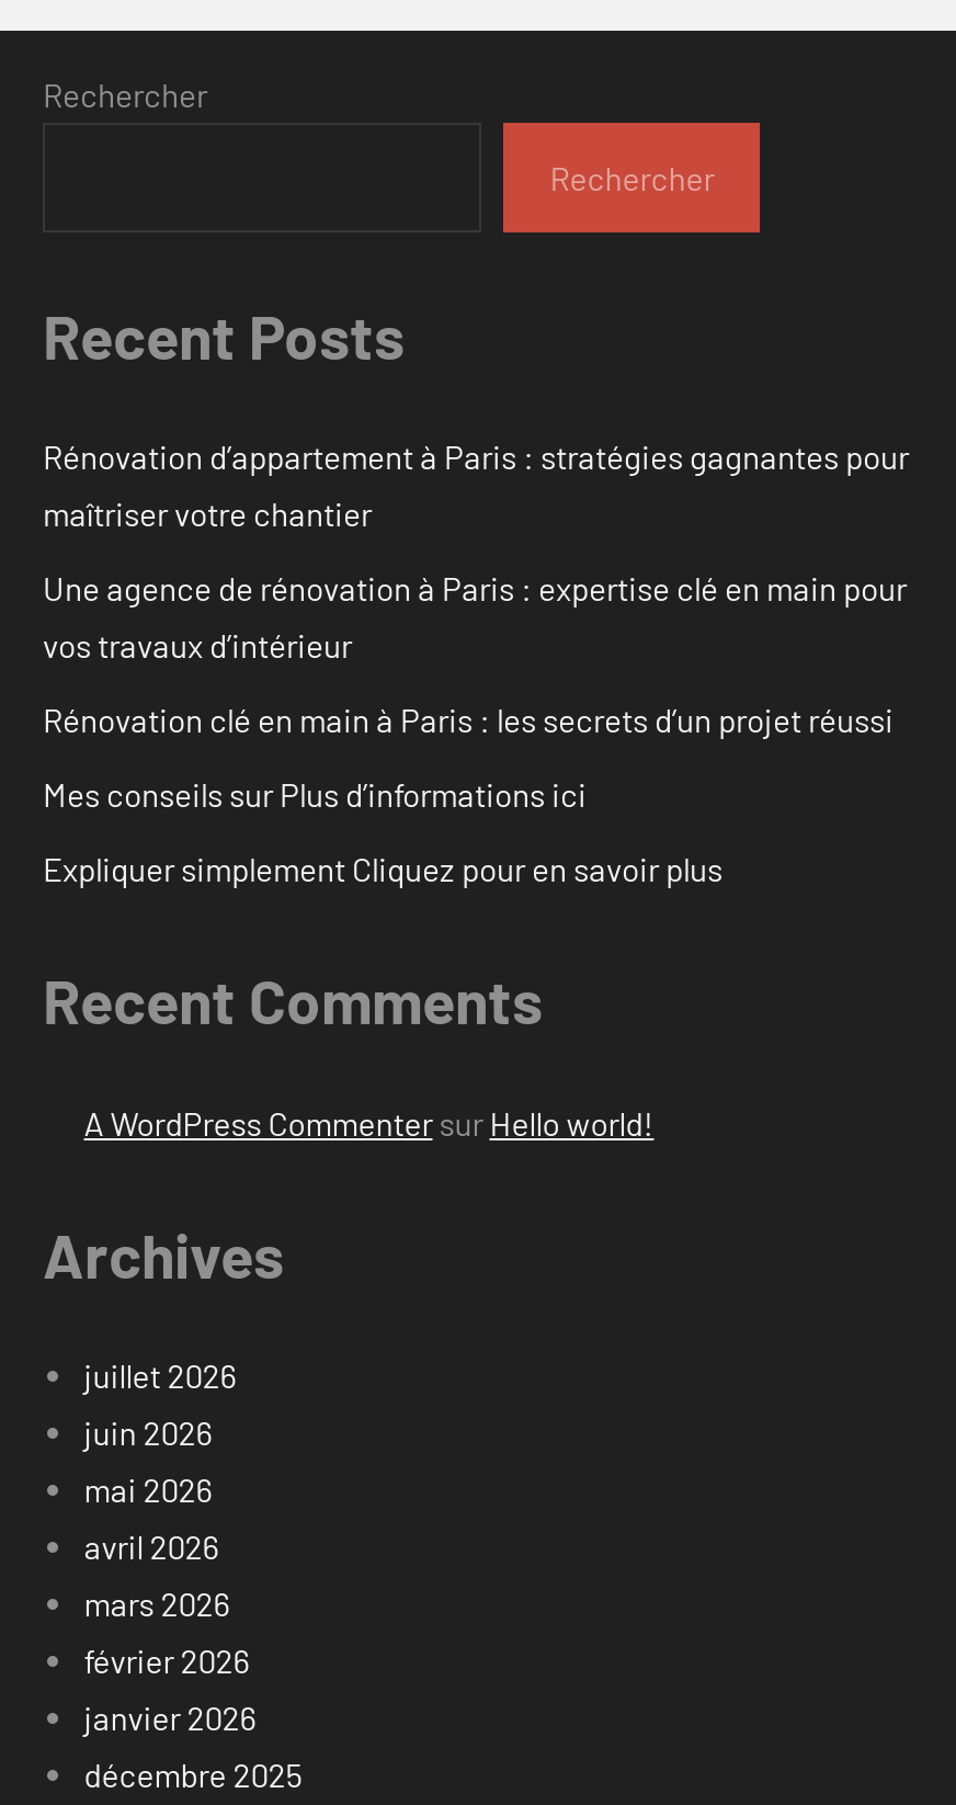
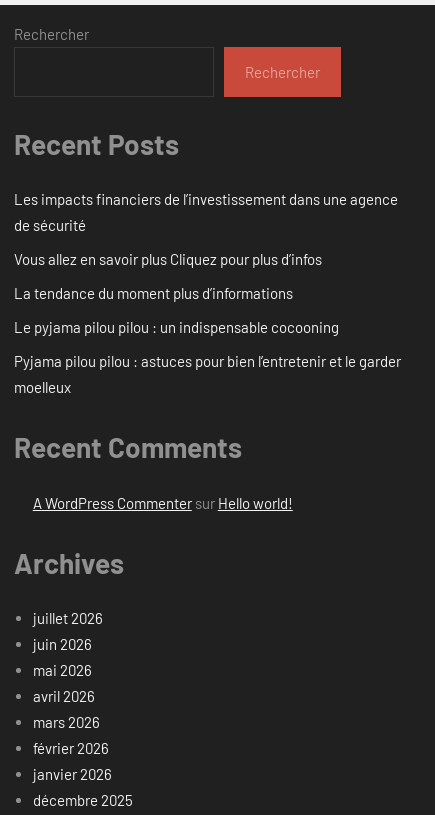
[43,437,909,534] Rénovation d’appartement à Paris : stratégies gagnantes pour | maîtriser votre chantier -> [14,190,398,234] Les impacts financiers de l’investissement dans une agence | de sécurité
[43,569,907,665] Une agence de rénovation à Paris : expertise clé en main pour | vos travaux d’intérieur -> [14,250,322,268] Vous allez en savoir plus Cliquez pour plus d’infos
[43,700,894,740] Rénovation clé en main à Paris : les secrets d’un projet réussi -> [14,284,293,302] La tendance du moment plus d’informations
[43,775,587,814] Mes conseils sur Plus d’informations ici -> [14,318,339,336] Le pyjama pilou pilou : un indispensable cocooning
[43,849,722,889] Expliquer simplement Cliquez pour en savoir plus -> [14,352,401,396] Pyjama pilou pilou : astuces pour bien l’entretenir et le garder | moelleux

